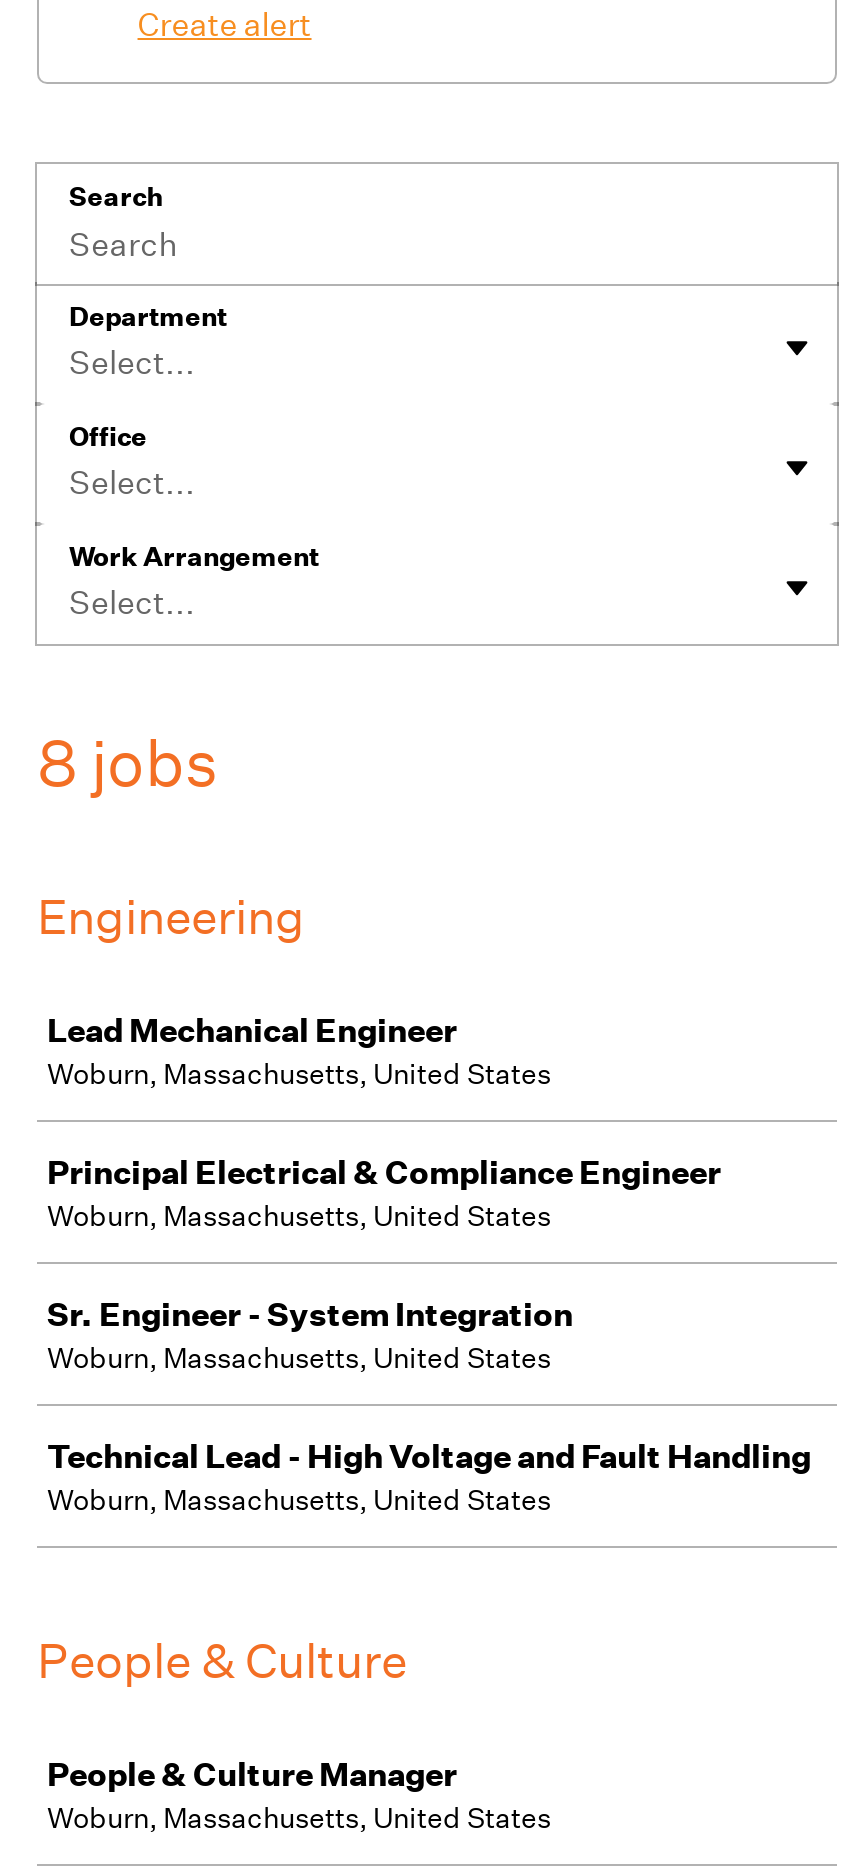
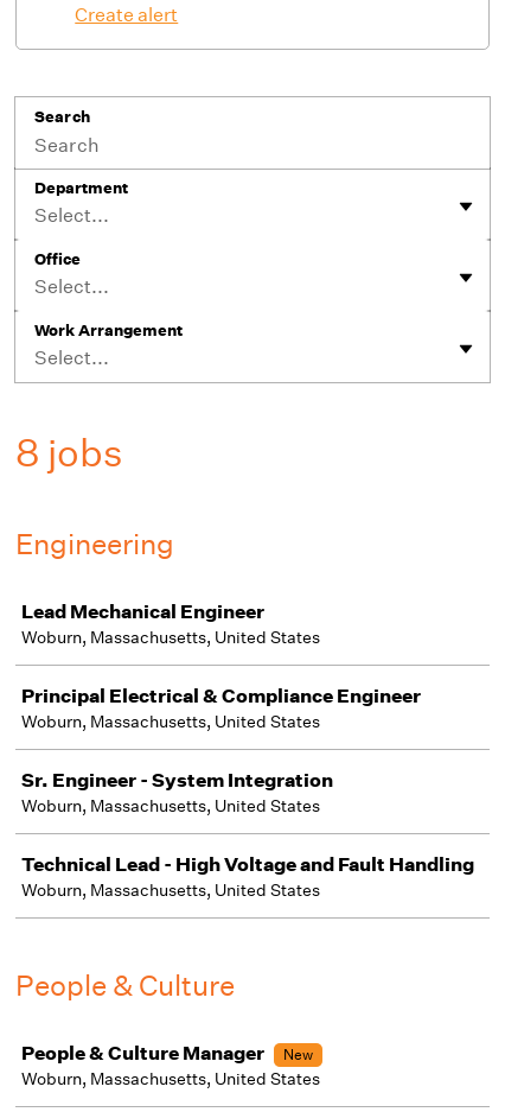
none -> [283,1044,313,1065] New

